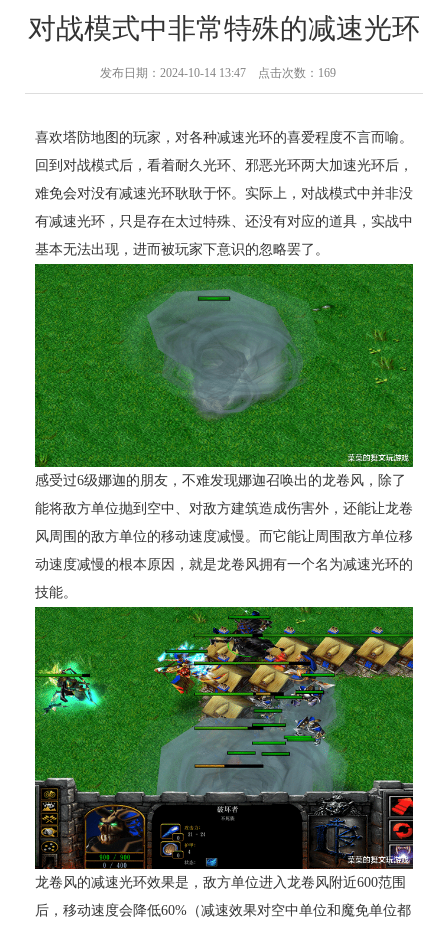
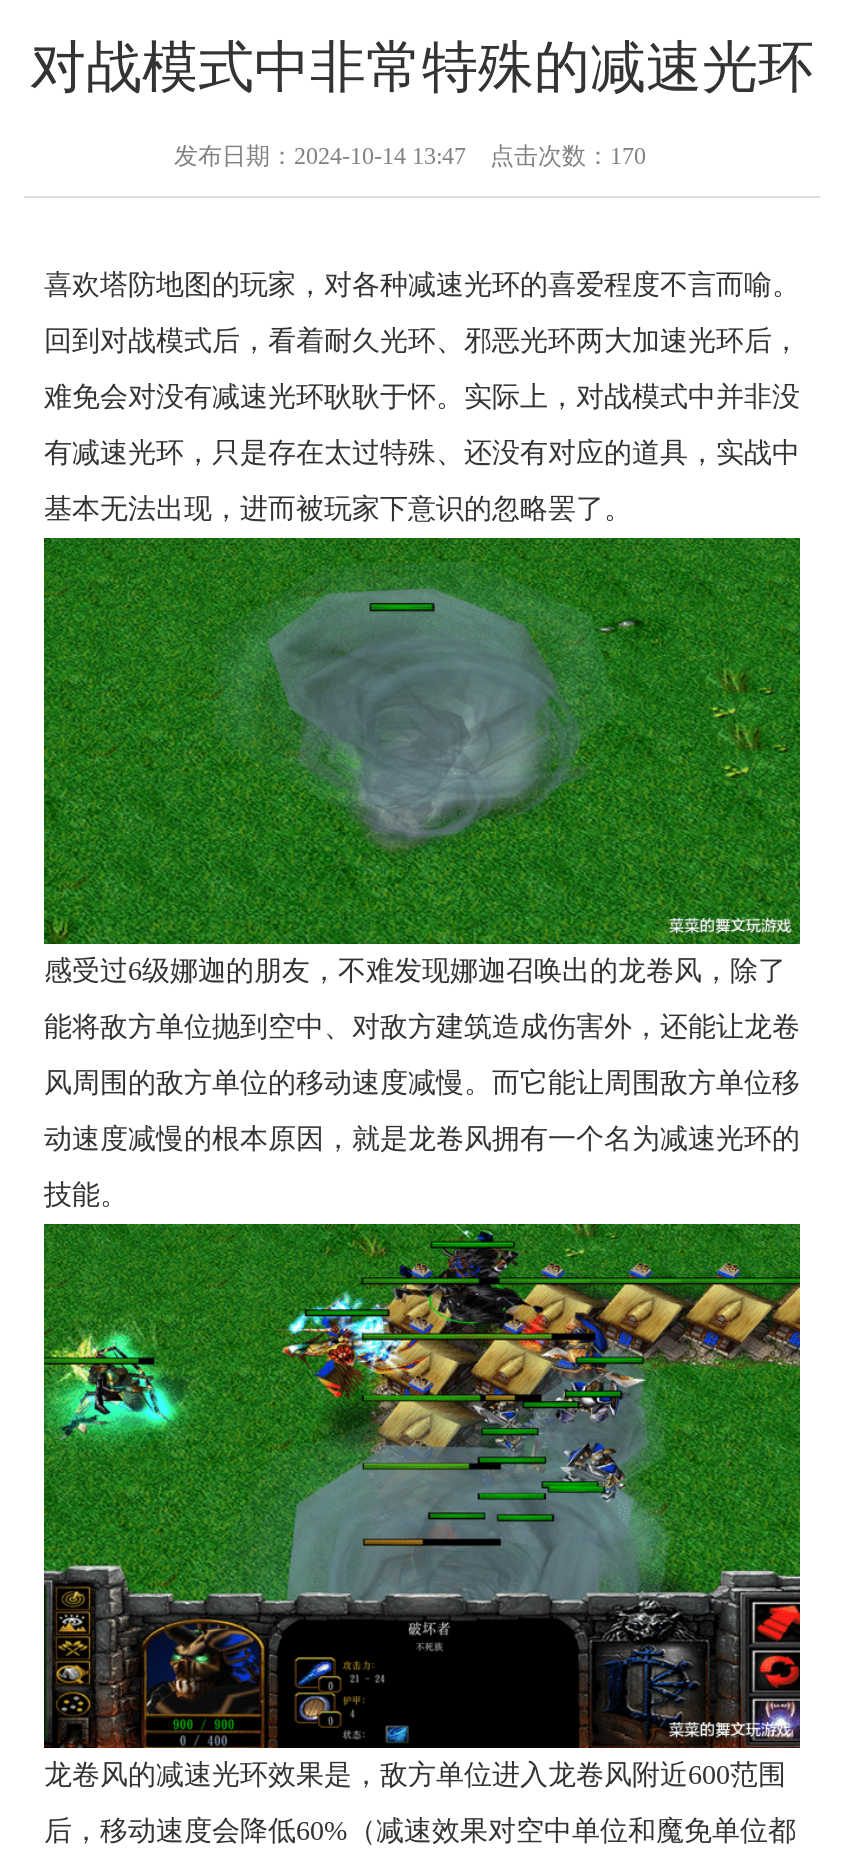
[100,66,336,80] 发布日期：2024-10-14 13:47 点击次数：169 -> [174,141,646,169] 发布日期：2024-10-14 13:47 点击次数：170

